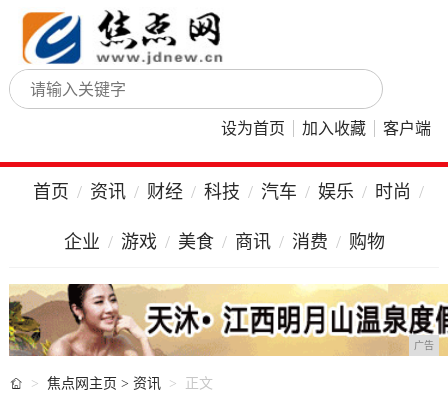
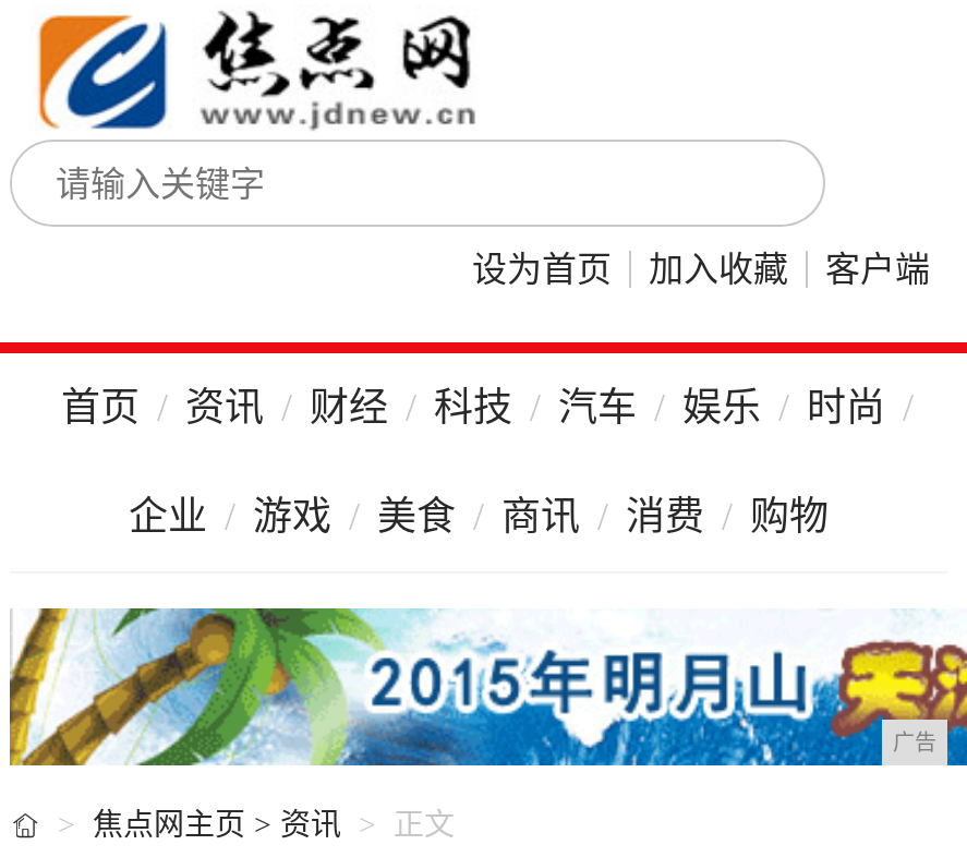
[8,283,445,357] [image] -> [10,606,960,768] [image]

